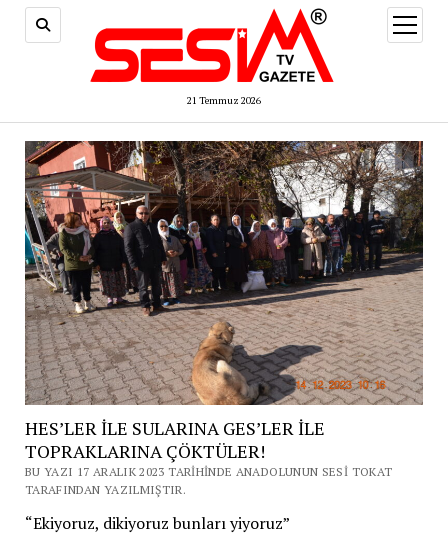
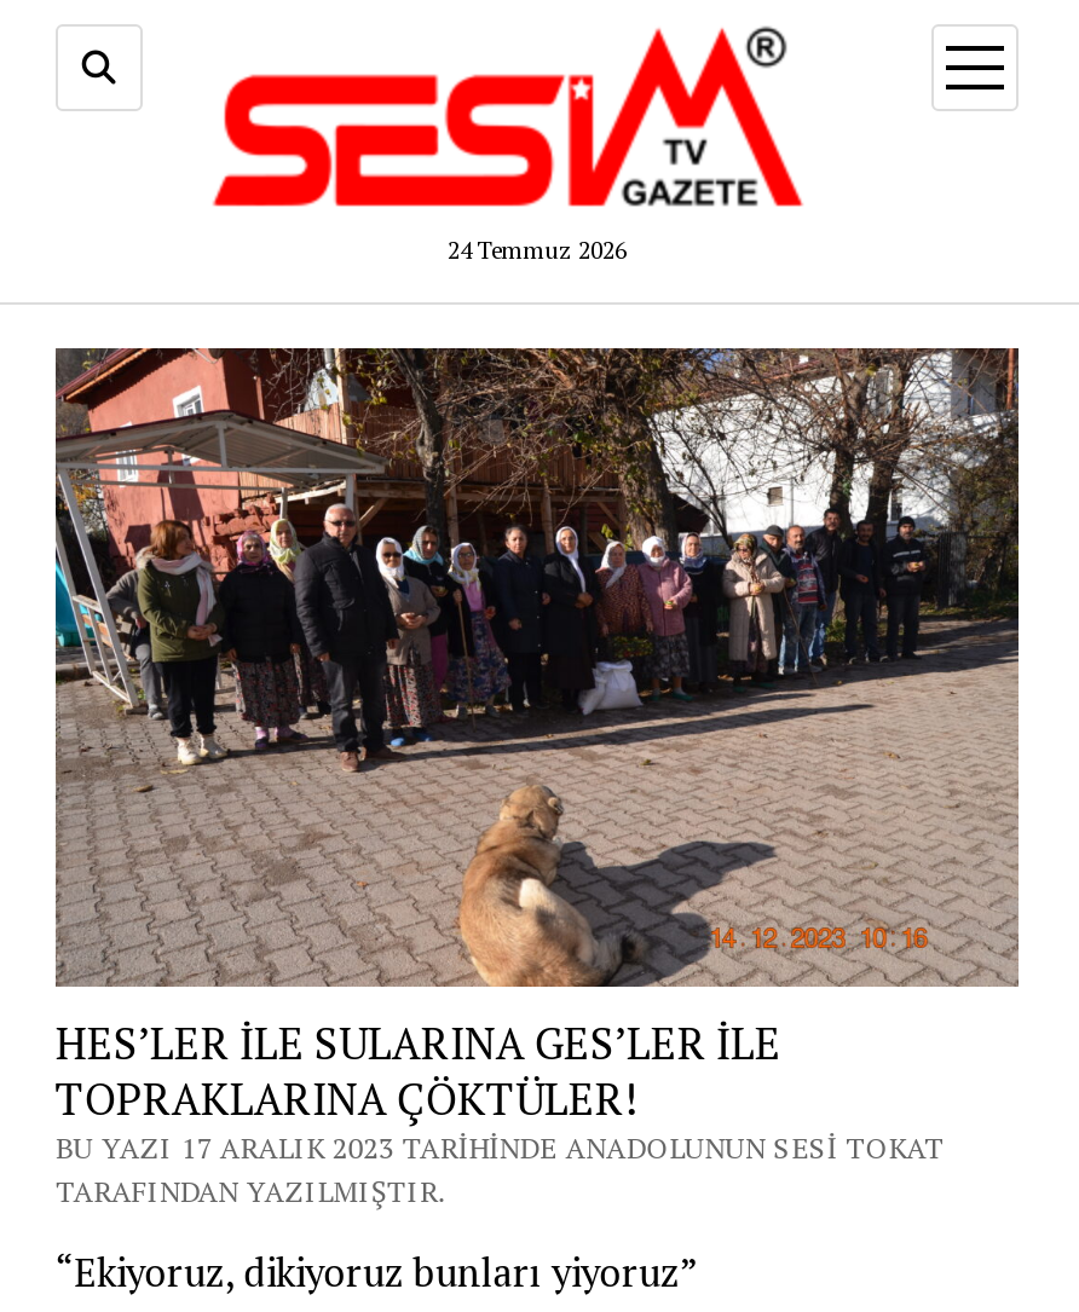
[187,94,261,107] 21 Temmuz 2026 -> [448,235,627,266] 24 Temmuz 2026

